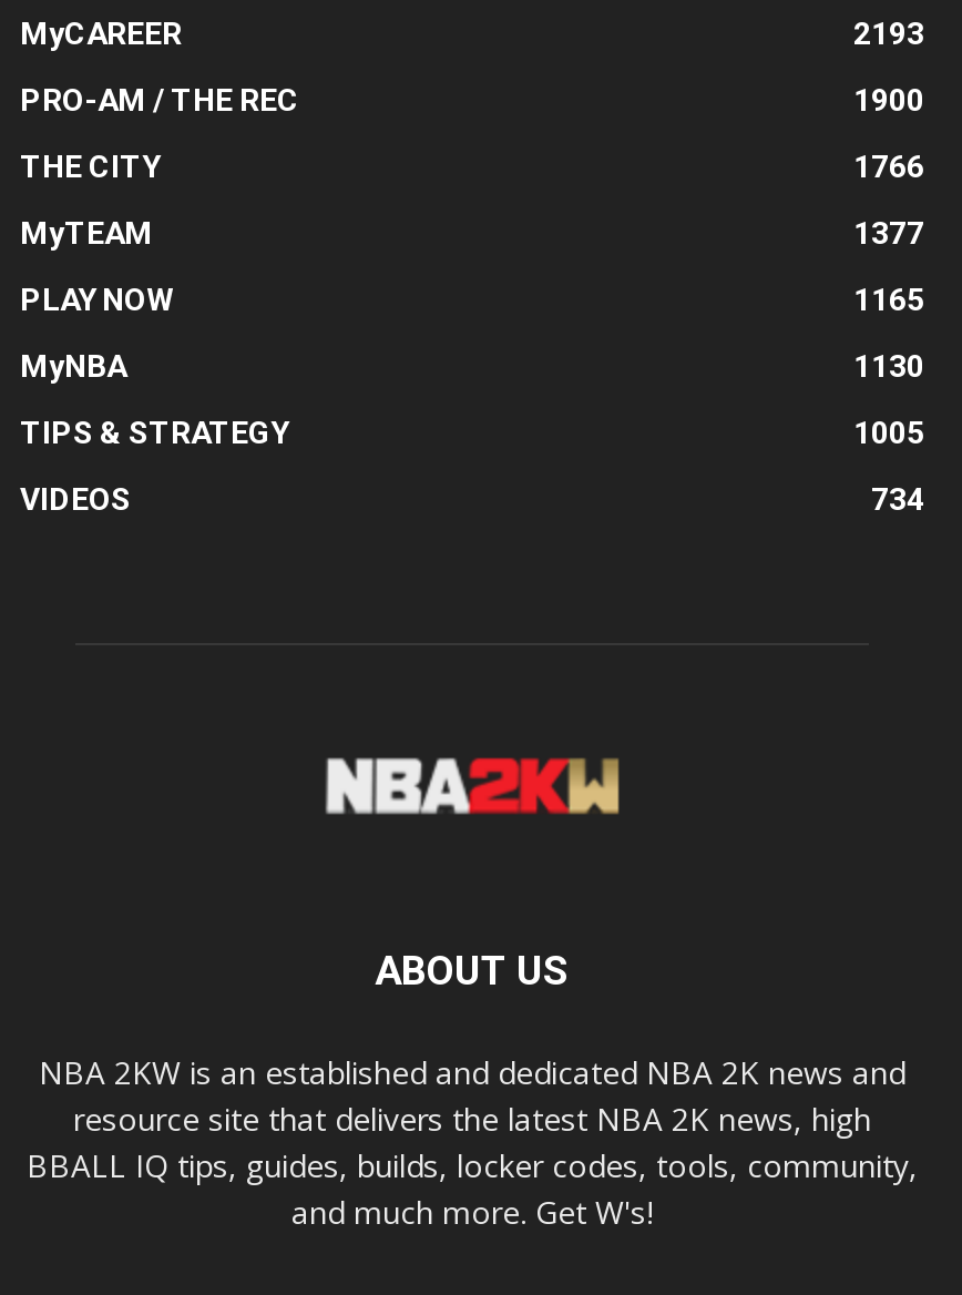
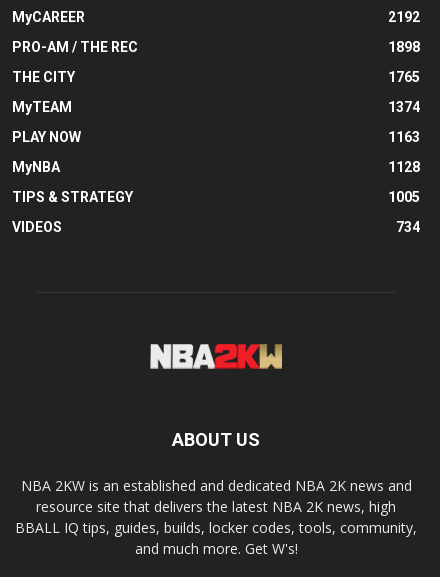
[853,16,924,51] 2193 -> [388,9,420,25] 2192
[853,82,924,118] 1900 -> [388,39,420,55] 1898
[853,149,924,184] 1766 -> [388,69,420,85] 1765
[853,215,924,251] 1377 -> [388,99,420,115] 1374
[853,282,924,317] 1165 -> [388,129,420,145] 1163
[853,348,924,384] 1130 -> [388,159,420,175] 1128

